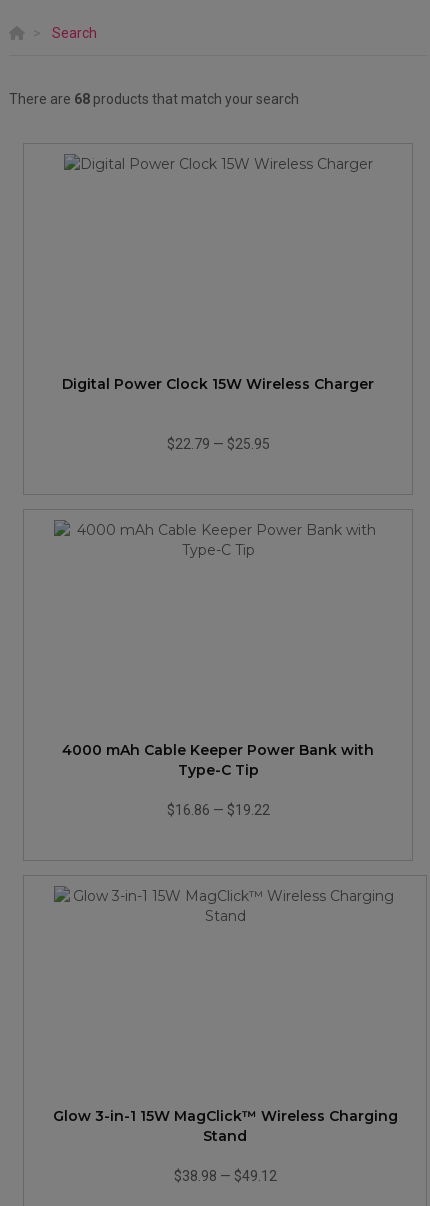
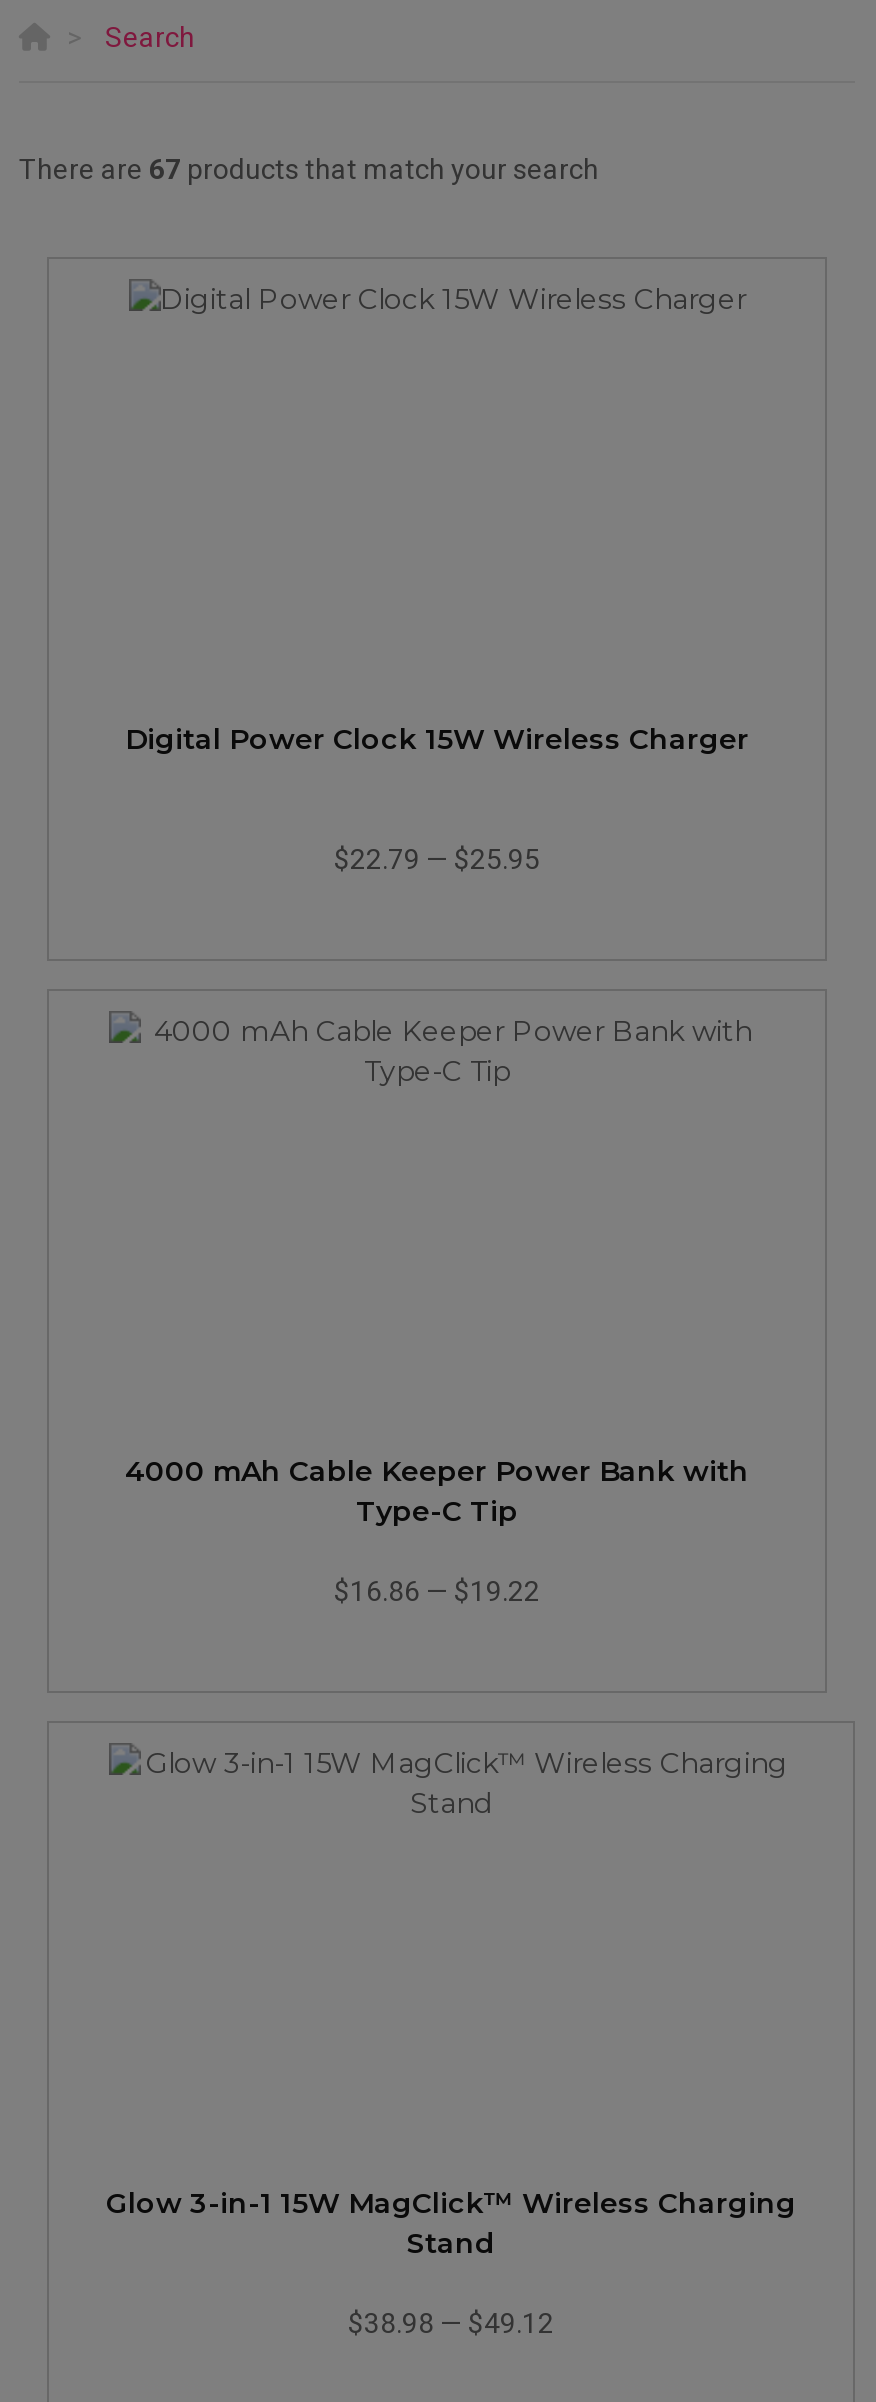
[9,91,299,107] There are 68 products that match your search -> [19,153,599,185] There are 67 products that match your search

